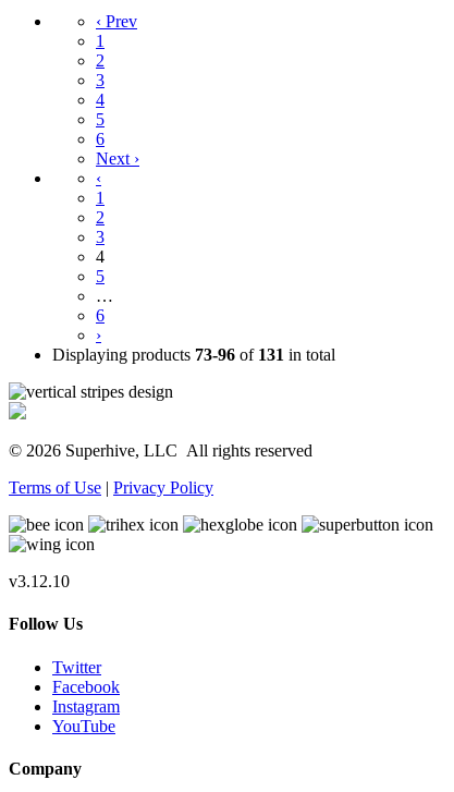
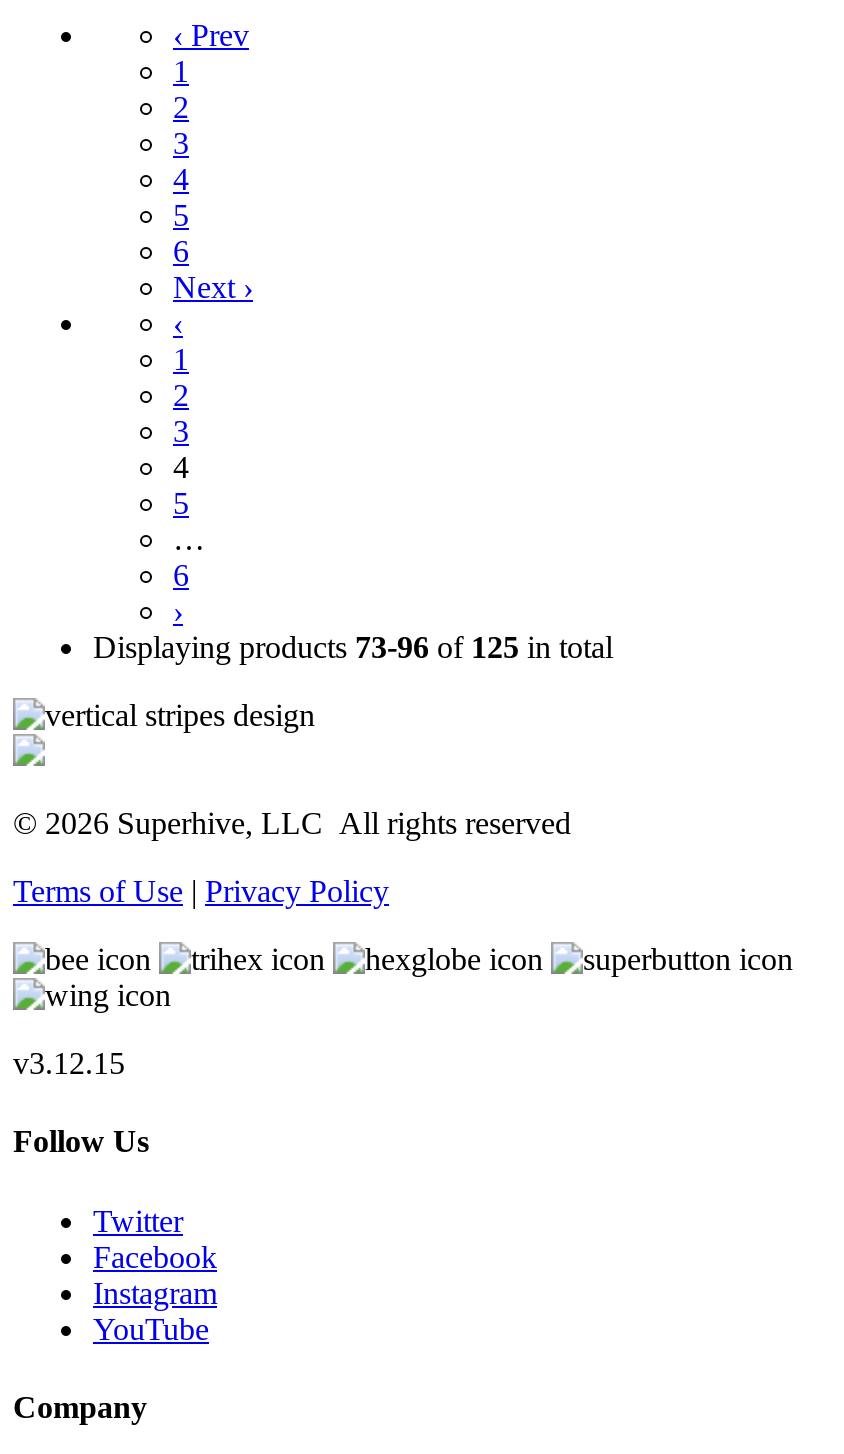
[52,345,335,364] Displaying products 73-96 of 131 in total -> [93,630,613,664] Displaying products 73-96 of 125 in total
[9,572,70,591] v3.12.10 -> [13,1046,125,1080] v3.12.15

